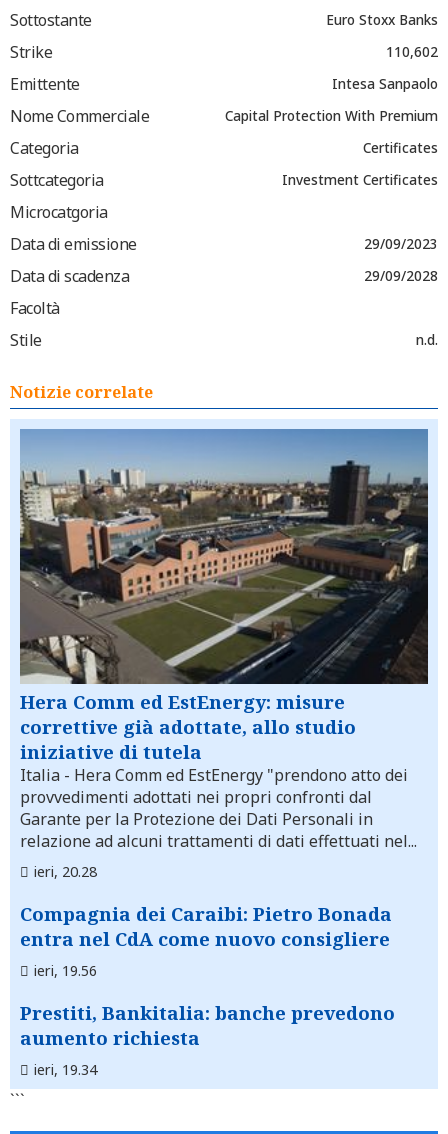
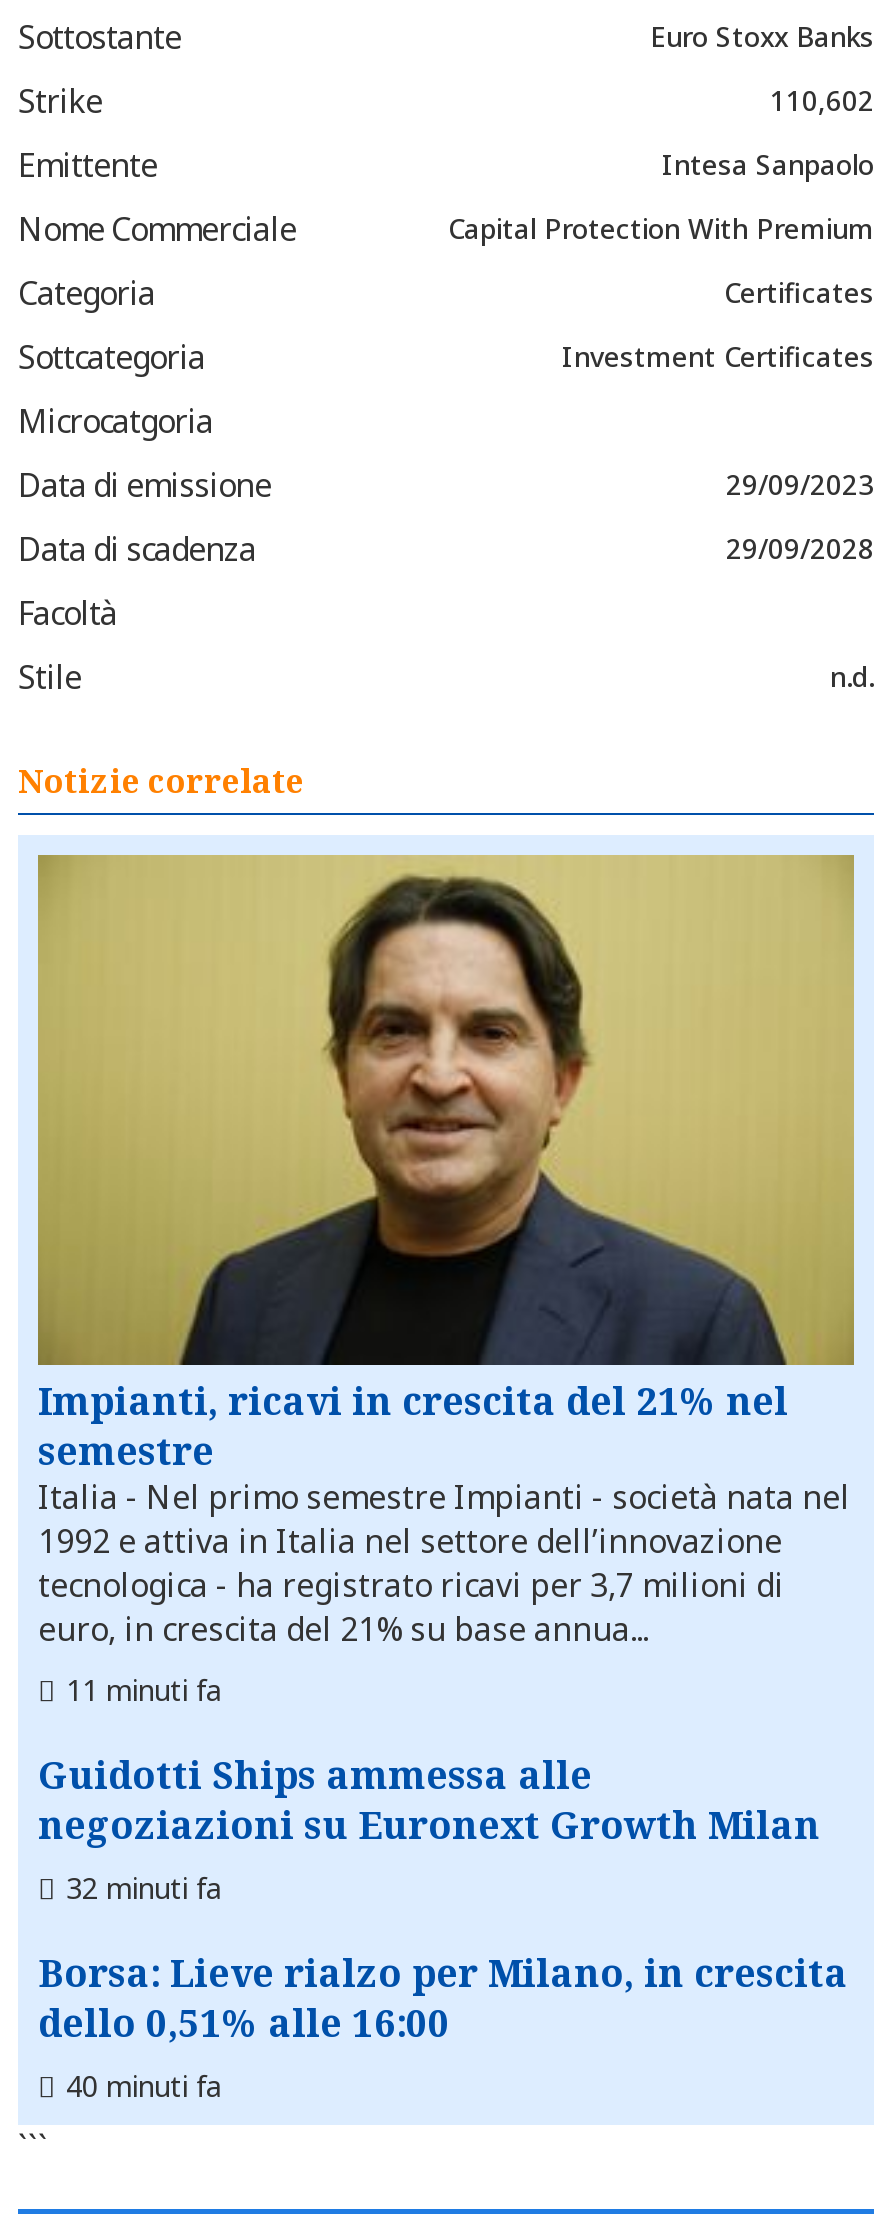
[19,428,429,852] [image] | Hera Comm ed EstEnergy: misure | correttive già adottate, allo studio | iniziative di tutela | Italia - Hera Comm ed EstEnergy "prendono atto dei | provvedimenti adottati nei propri confronti dal | Garante per la Protezione dei Dati Personali in | relazione ad alcuni trattamenti di dati effettuati nel... -> [36,853,856,1651] [image] | Impianti, ricavi in crescita del 21% nel | semestre | Italia - Nel primo semestre Impianti - società nata nel | 1992 e attiva in Italia nel settore dell’innovazione | tecnologica - ha registrato ricavi per 3,7 milioni di | euro, in crescita del 21% su base annua...
[34,862,97,881] ieri, 20.28 -> [66,1671,222,1709] 11 minuti fa
[20,901,392,980] Compagnia dei Caraibi: Pietro Bonada | entra nel CdA come nuovo consigliere | ieri, 19.56 -> [38,1749,820,1907] Guidotti Ships ammessa alle | negoziazioni su Euronext Growth Milan | 32 minuti fa
[20,1000,395,1079] Prestiti, Bankitalia: banche prevedono | aumento richiesta | ieri, 19.34 -> [38,1947,848,2105] Borsa: Lieve rialzo per Milano, in crescita | dello 0,51% alle 16:00 | 40 minuti fa

